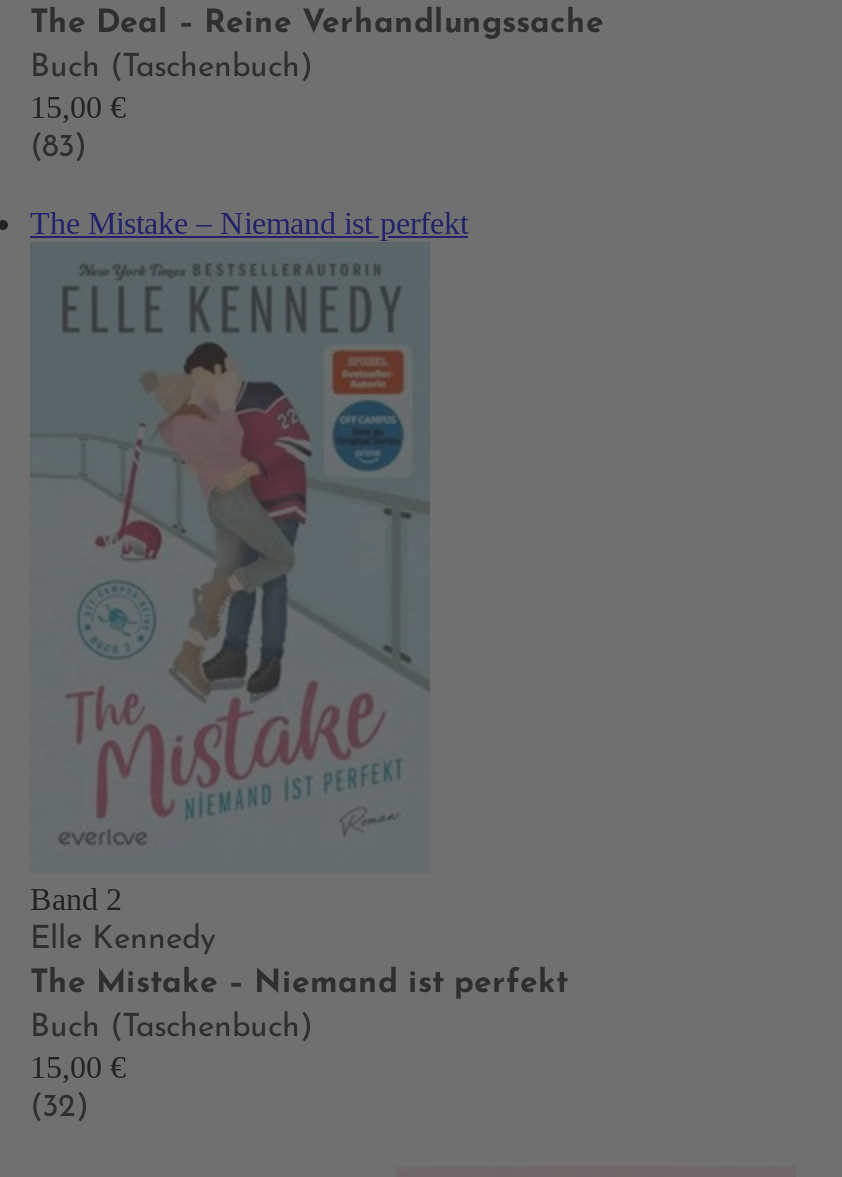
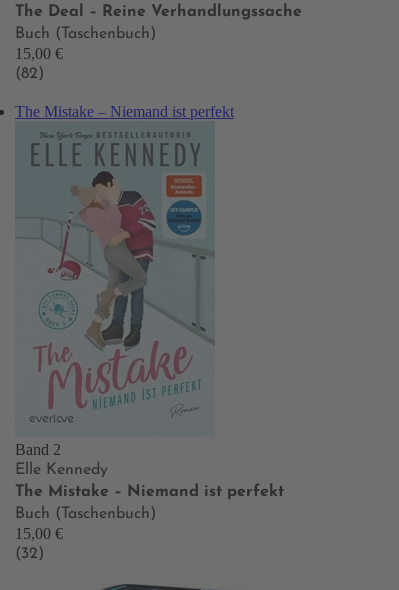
[30,132,86,164] (83) -> [15,66,44,82] (82)

